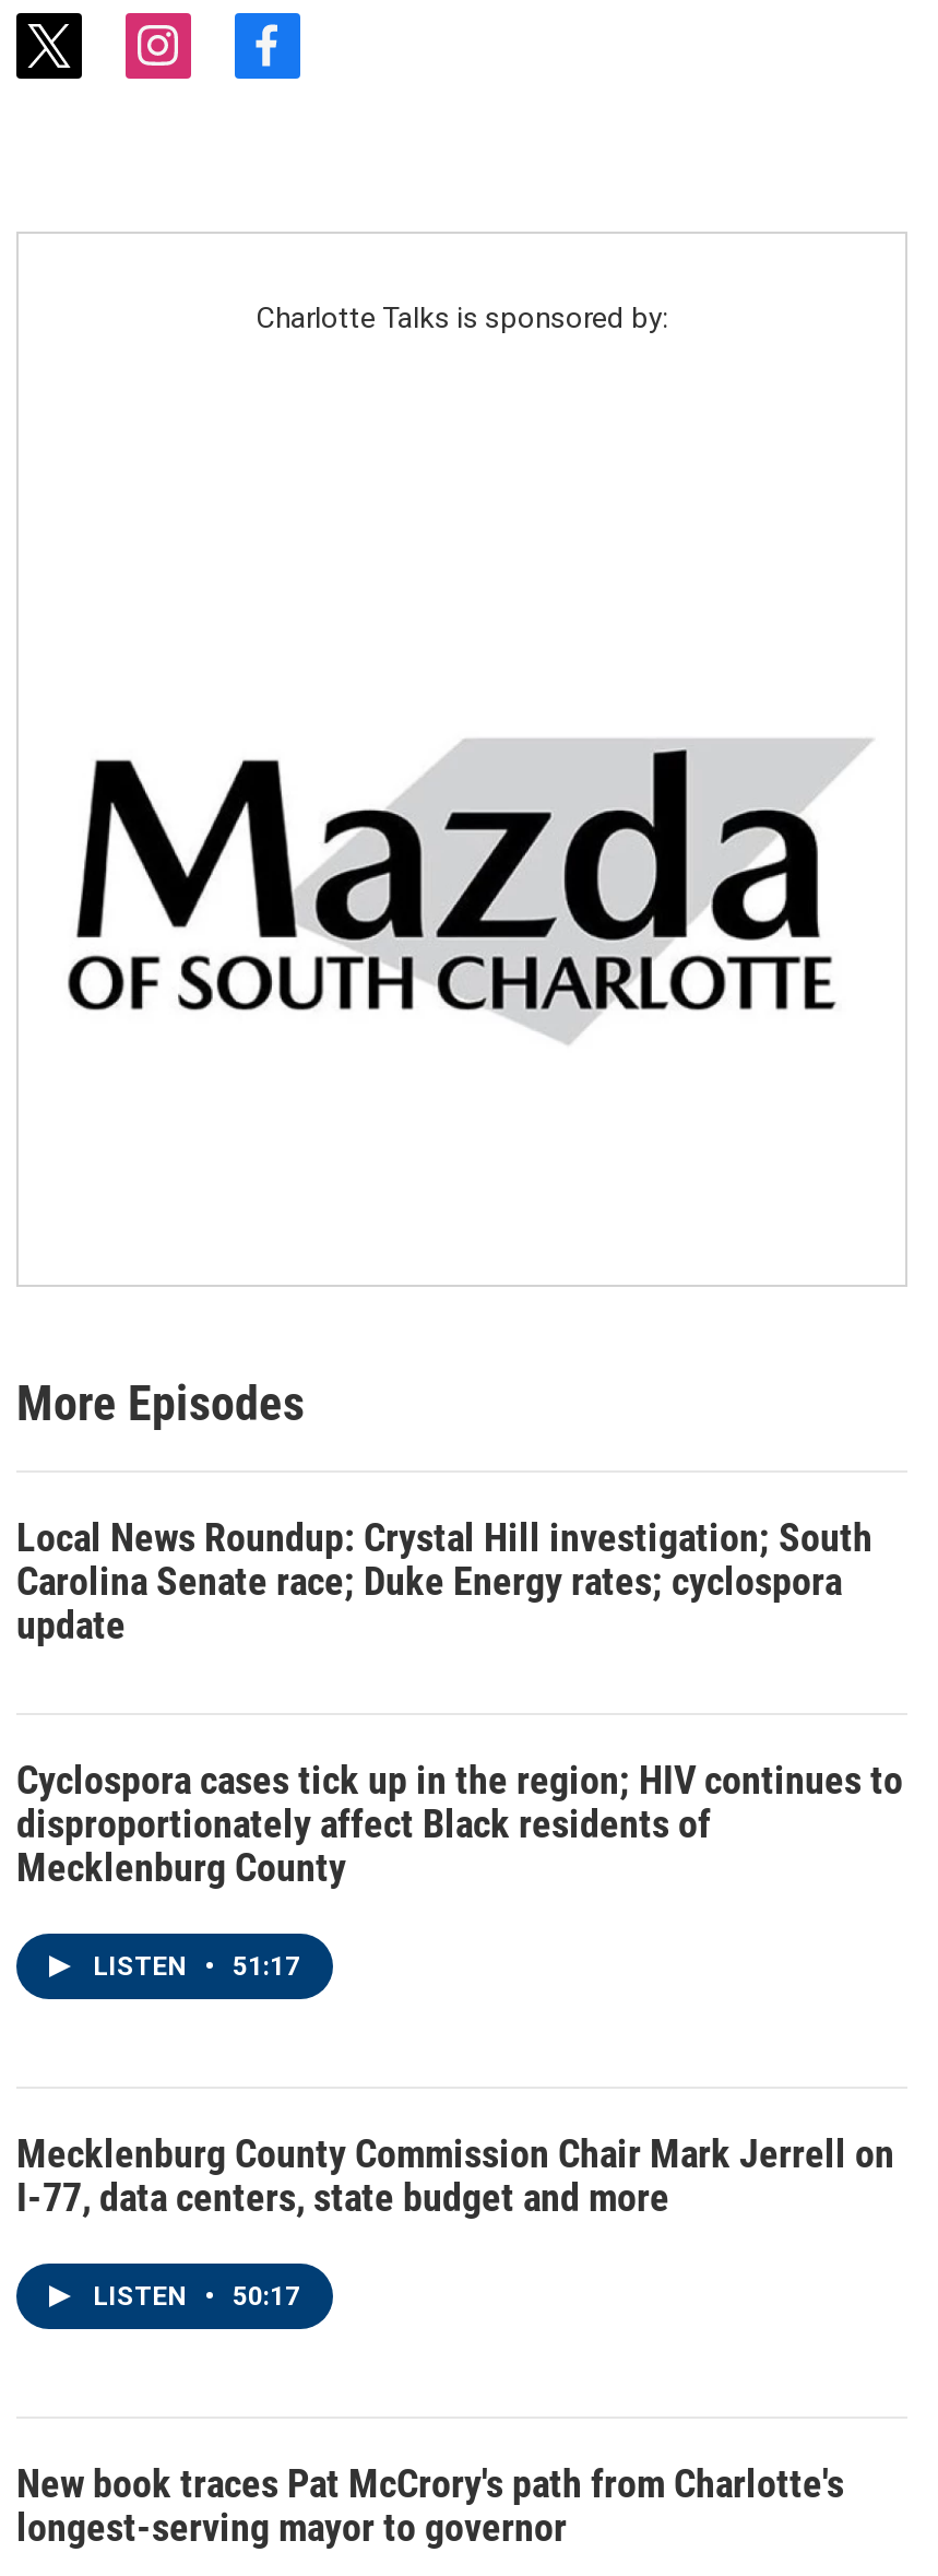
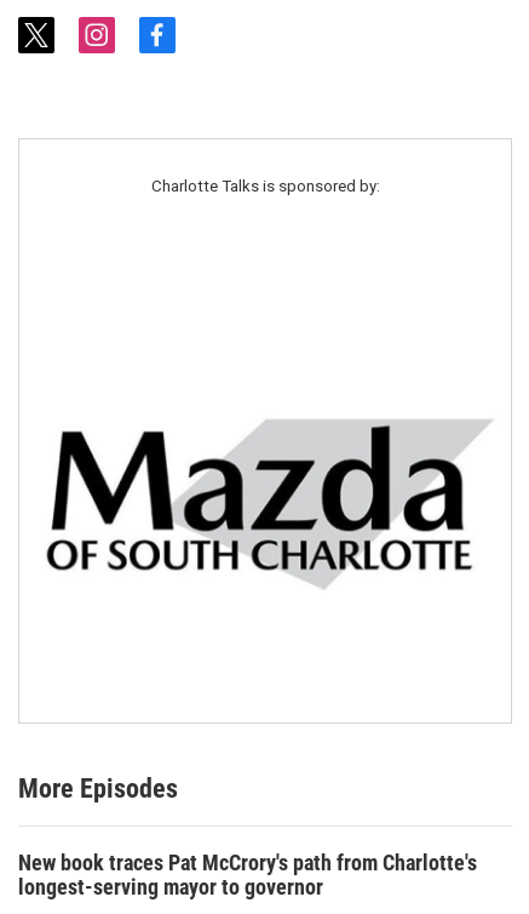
[16,1515,903,1983] Local News Roundup: Crystal Hill investigation; South | Carolina Senate race; Duke Energy rates; cyclospora | update | Cyclospora cases tick up in the region; HIV continues to | disproportionately affect Black residents of | Mecklenburg County | LISTEN • 51:17 -> none
[16,2131,894,2313] Mecklenburg County Commission Chair Mark Jerrell on | I-77, data centers, state budget and more | LISTEN • 50:17 -> none

